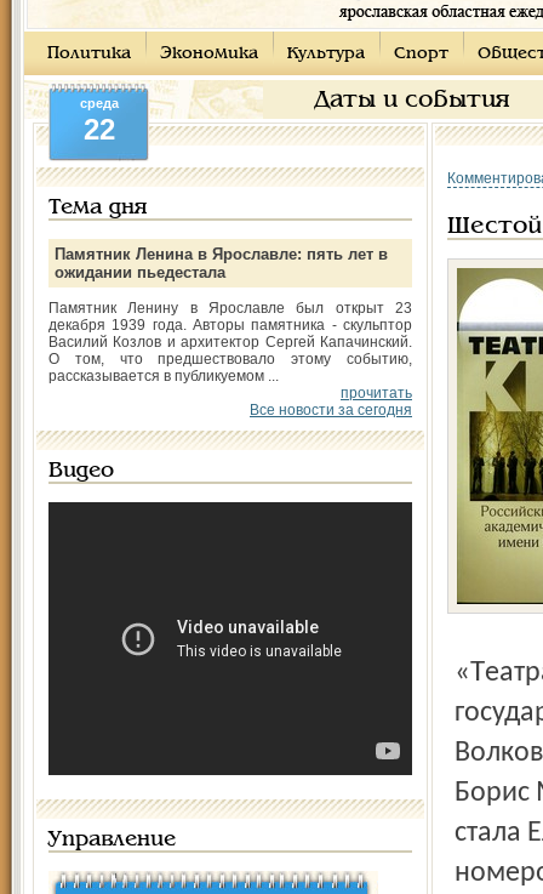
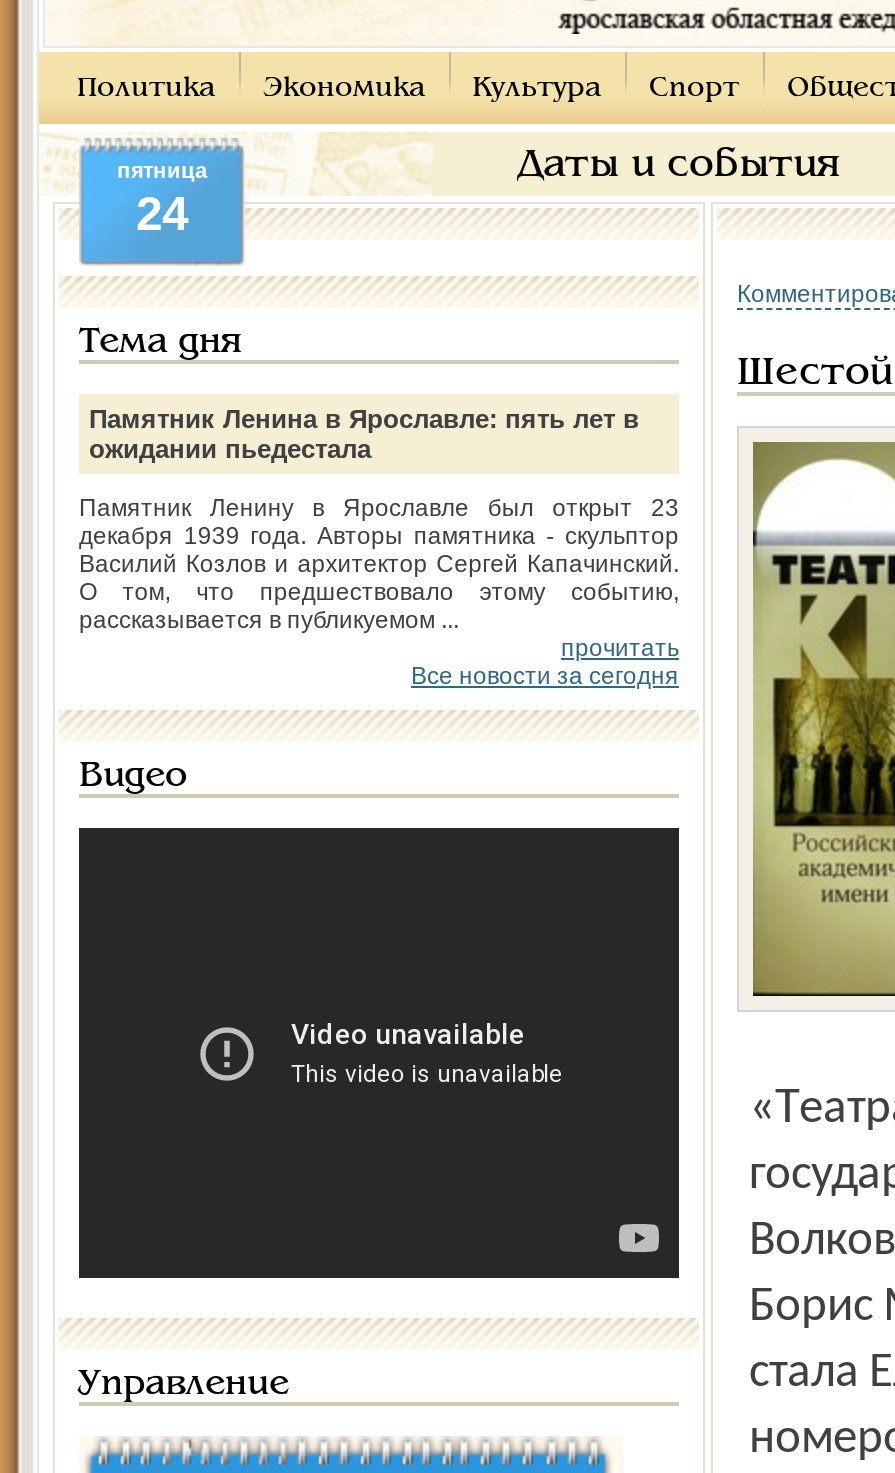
[79,96,118,146] среда | 22 -> [117,158,207,240] пятница | 24

